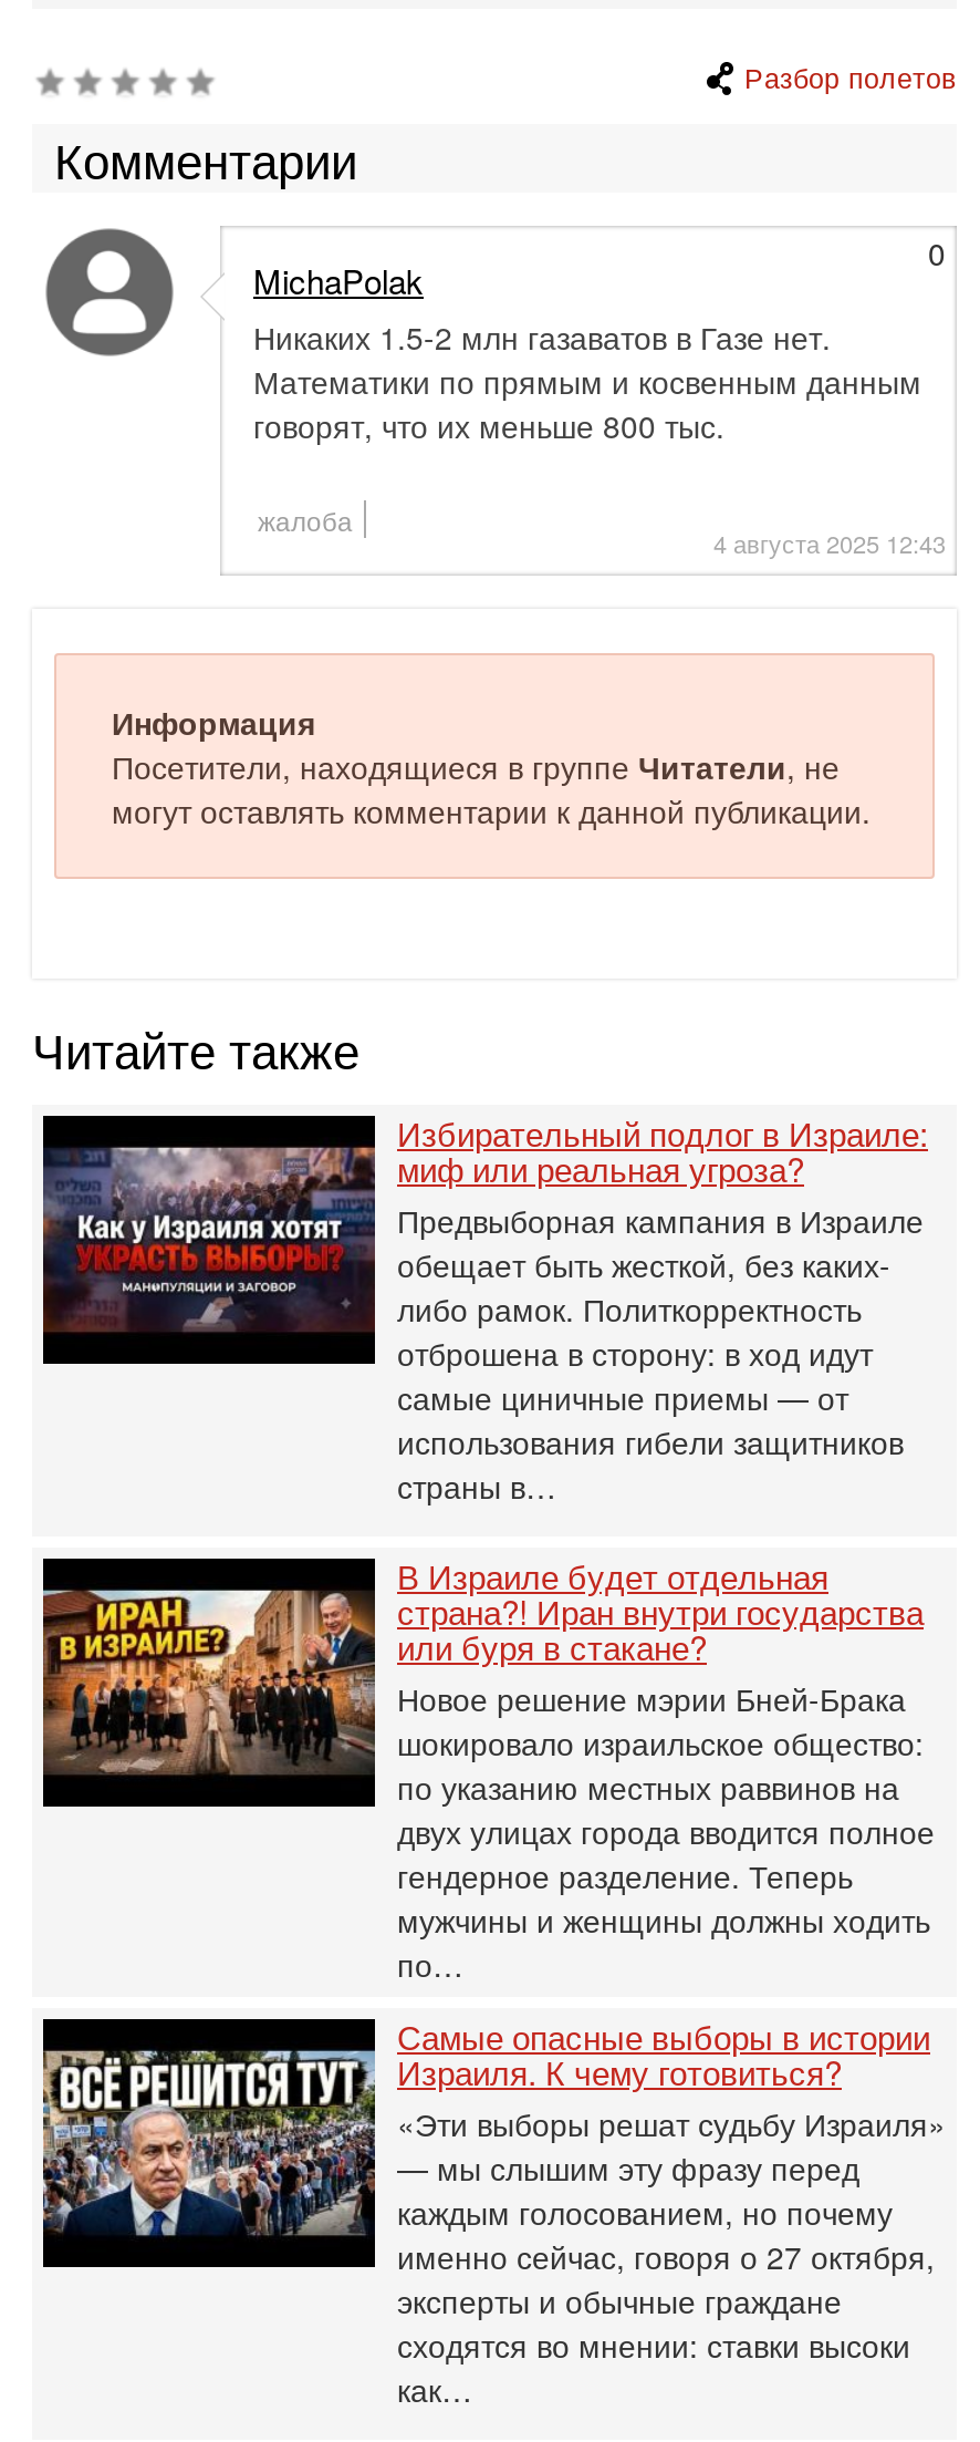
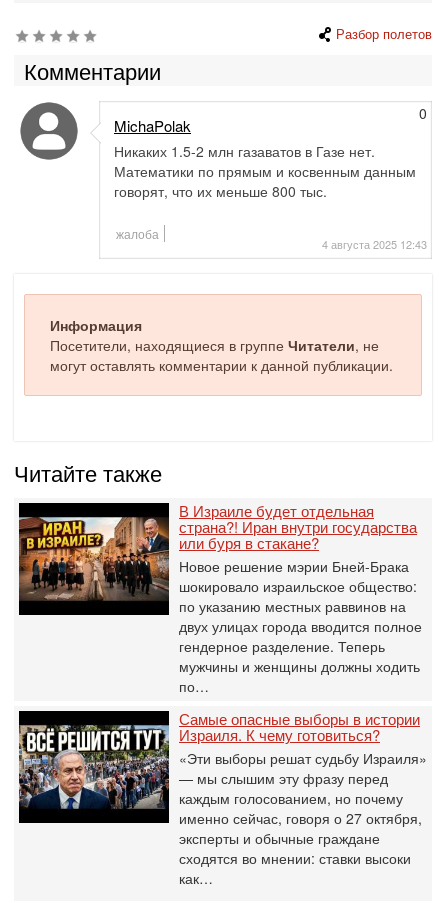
[43,1109,928,1508] [image] | Избирательный подлог в Израиле: | миф или реальная угроза? | Предвыборная кампания в Израиле | обещает быть жесткой, без каких- | либо рамок. Политкорректность | отброшена в сторону: в ход идут | самые циничные приемы — от | использования гибели защитников | страны в… -> none

